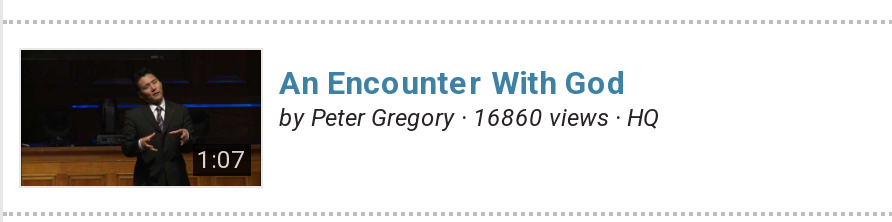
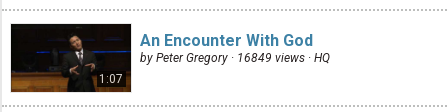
[279,103,659,131] by Peter Gregory · 16860 views · HQ -> [140,51,330,65] by Peter Gregory · 16849 views · HQ

